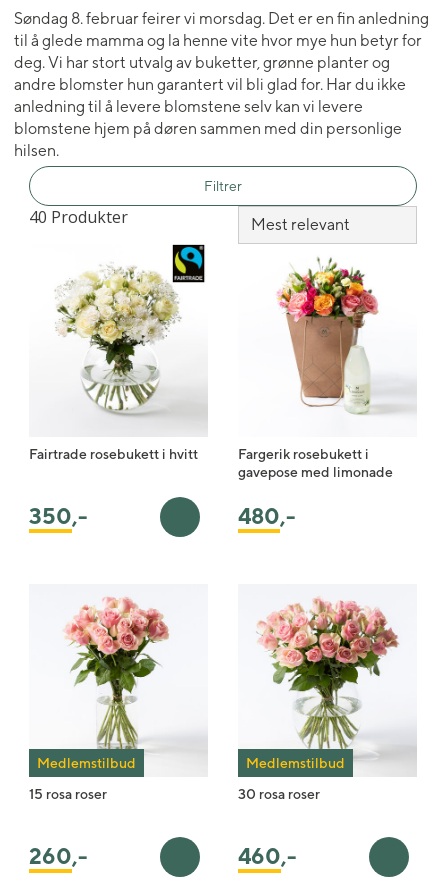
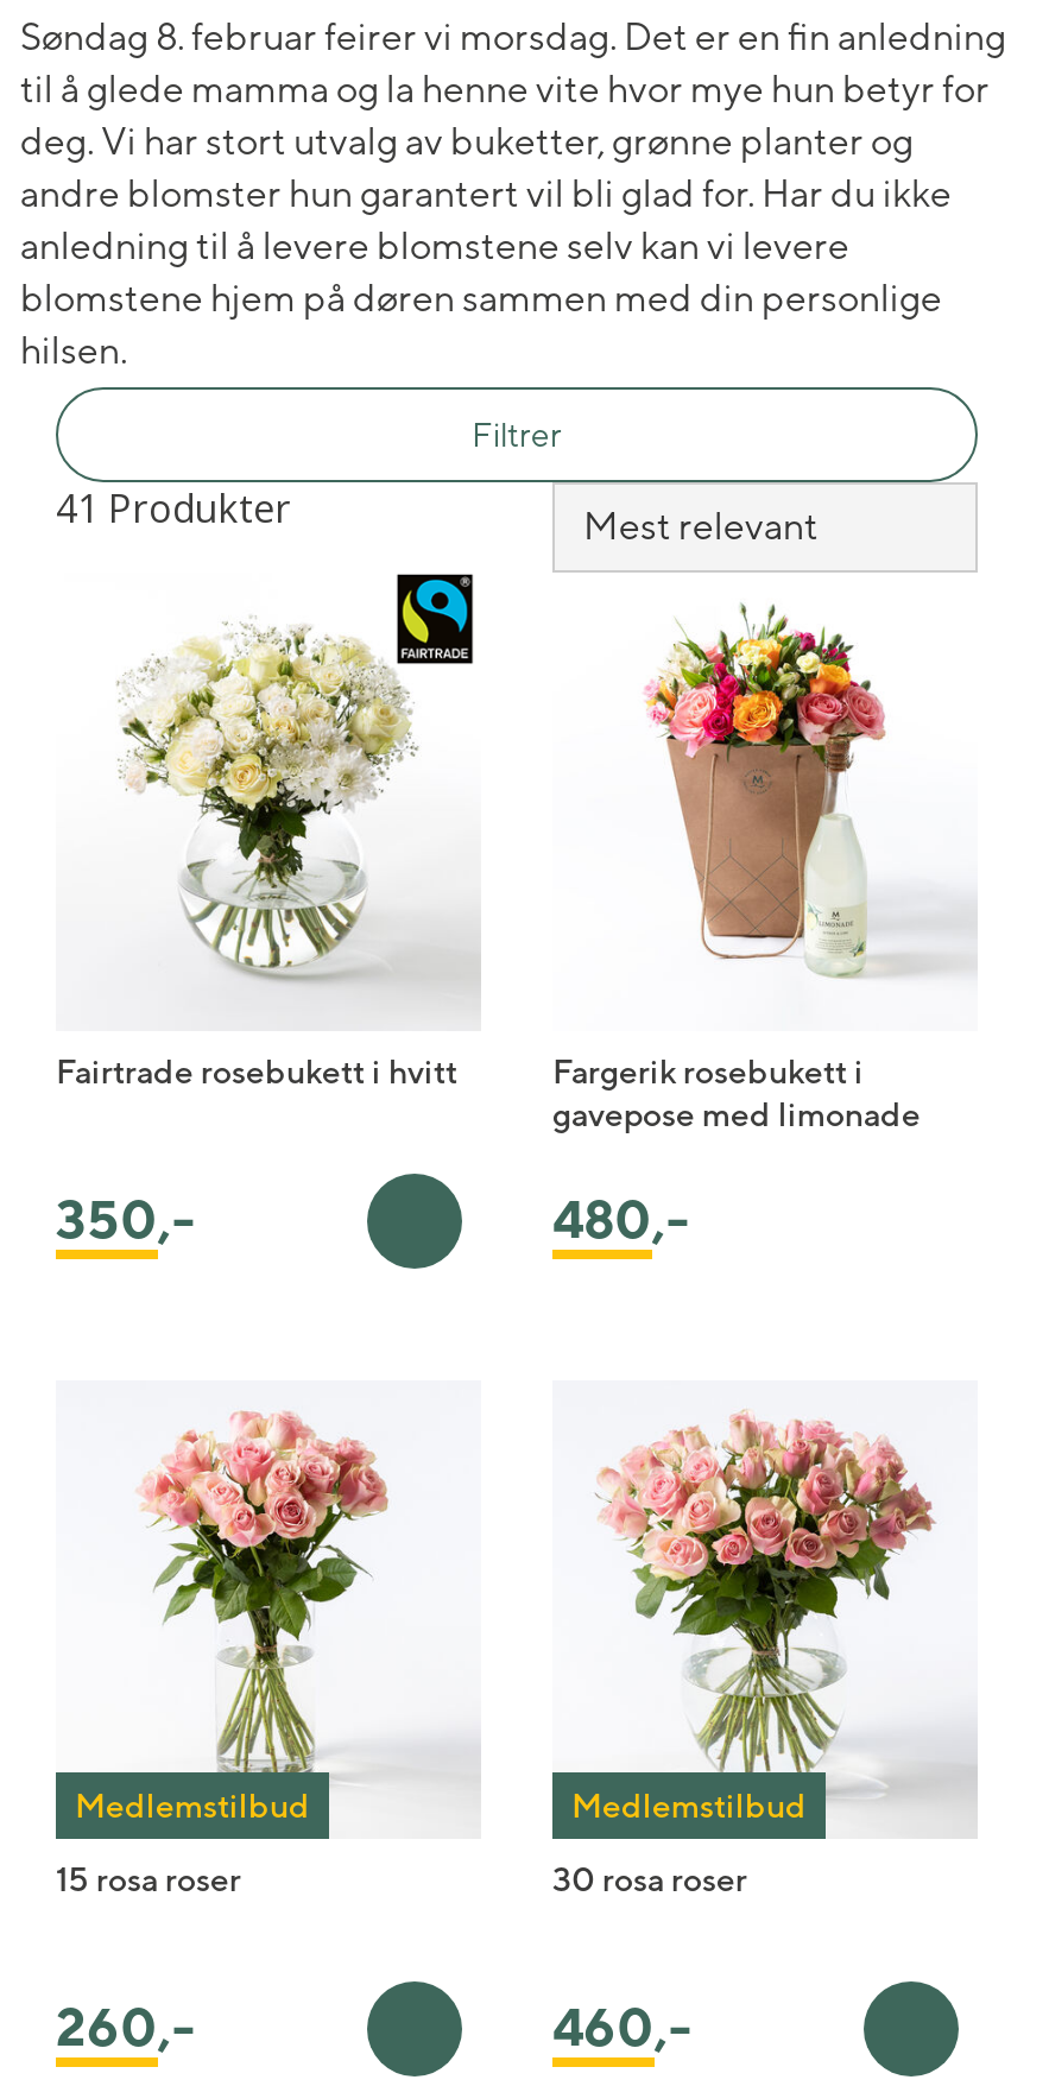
[29,206,128,228] 40 Produkter -> [56,482,291,535] 41 Produkter

